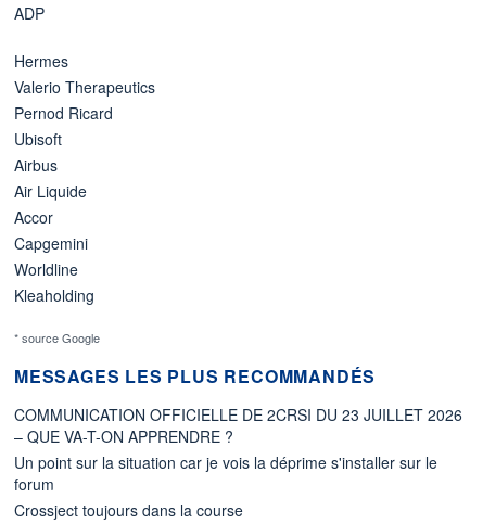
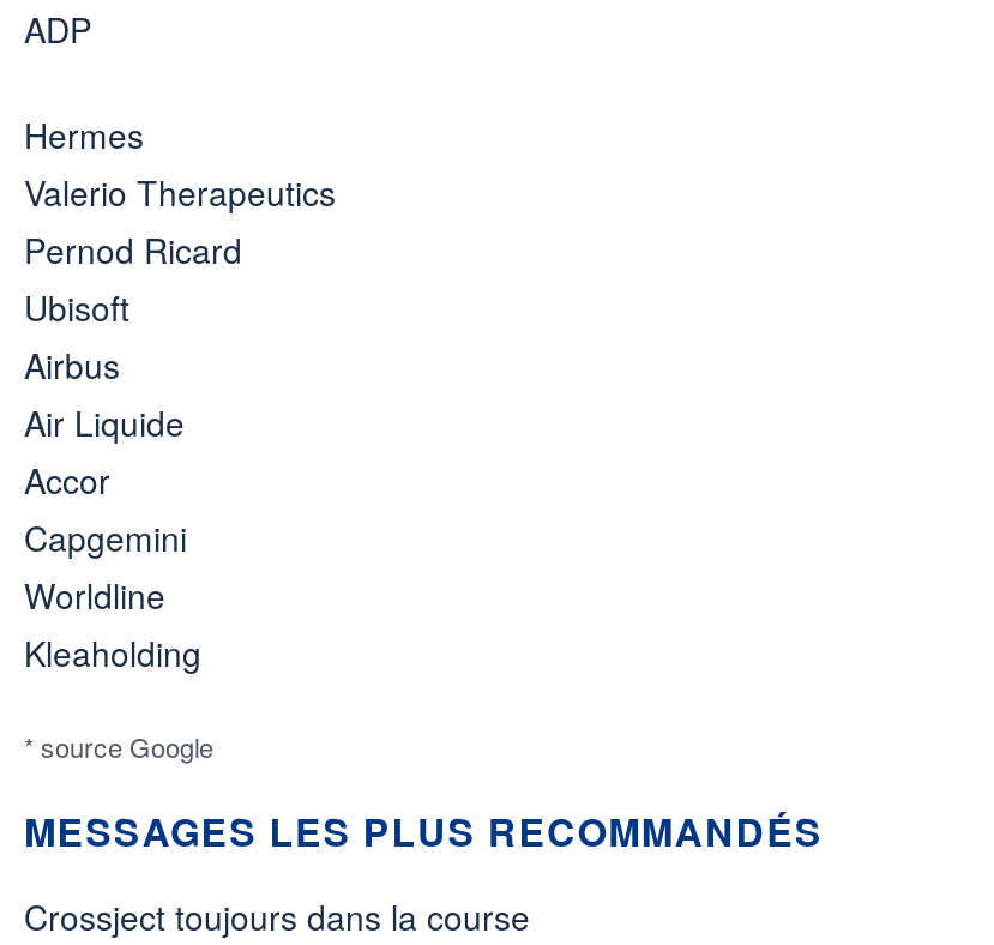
[14,404,462,495] COMMUNICATION OFFICIELLE DE 2CRSI DU 23 JUILLET 2026 | – QUE VA-T-ON APPRENDRE ? | Un point sur la situation car je vois la déprime s'installer sur le | forum -> none

